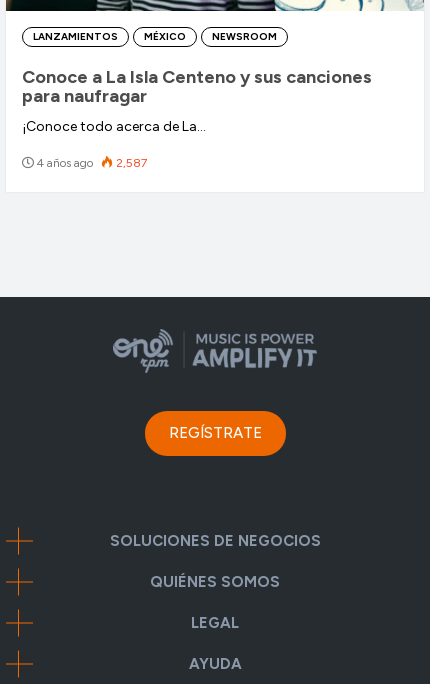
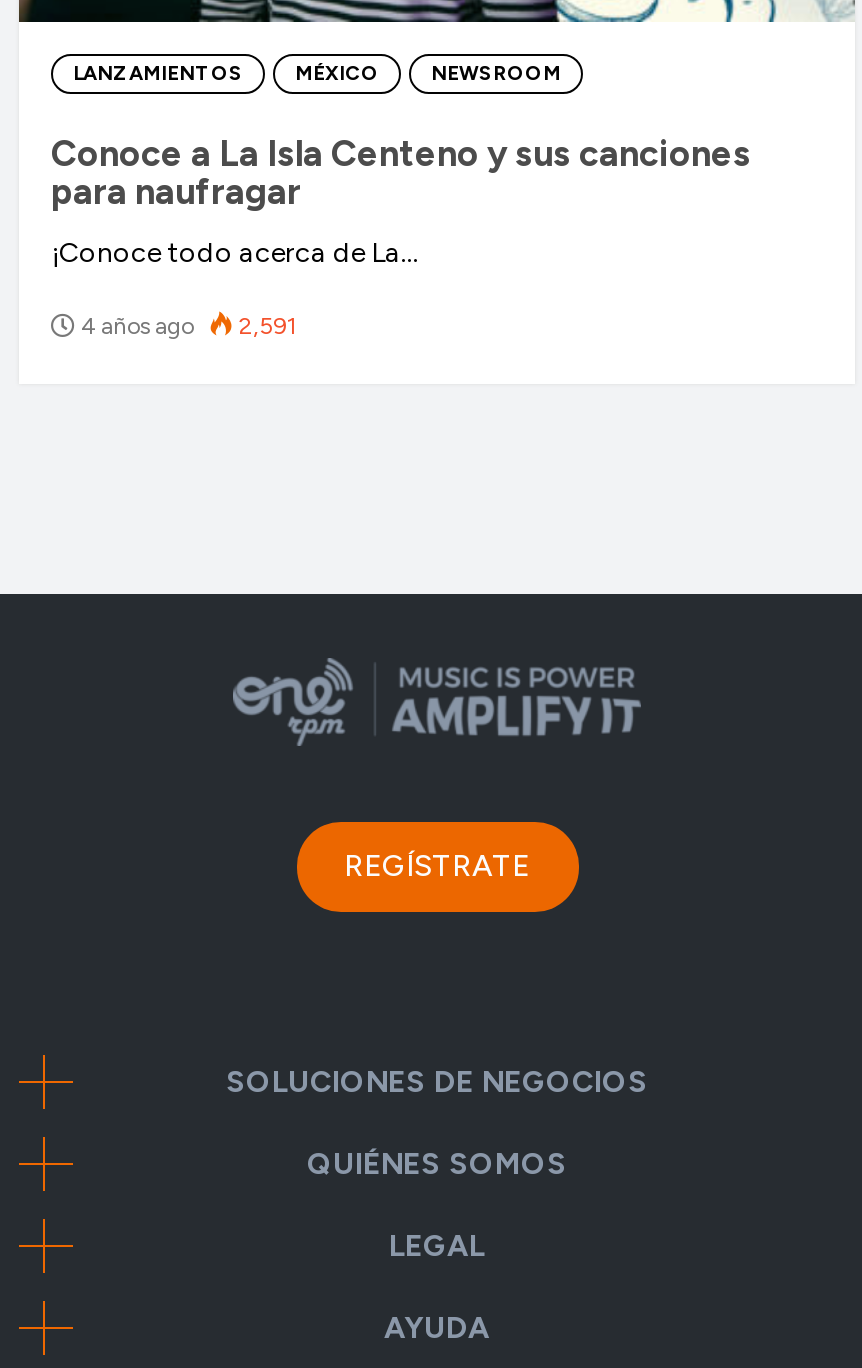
[37,156,147,170] 4 años ago 2,587 -> [81,312,297,340] 4 años ago 2,591

